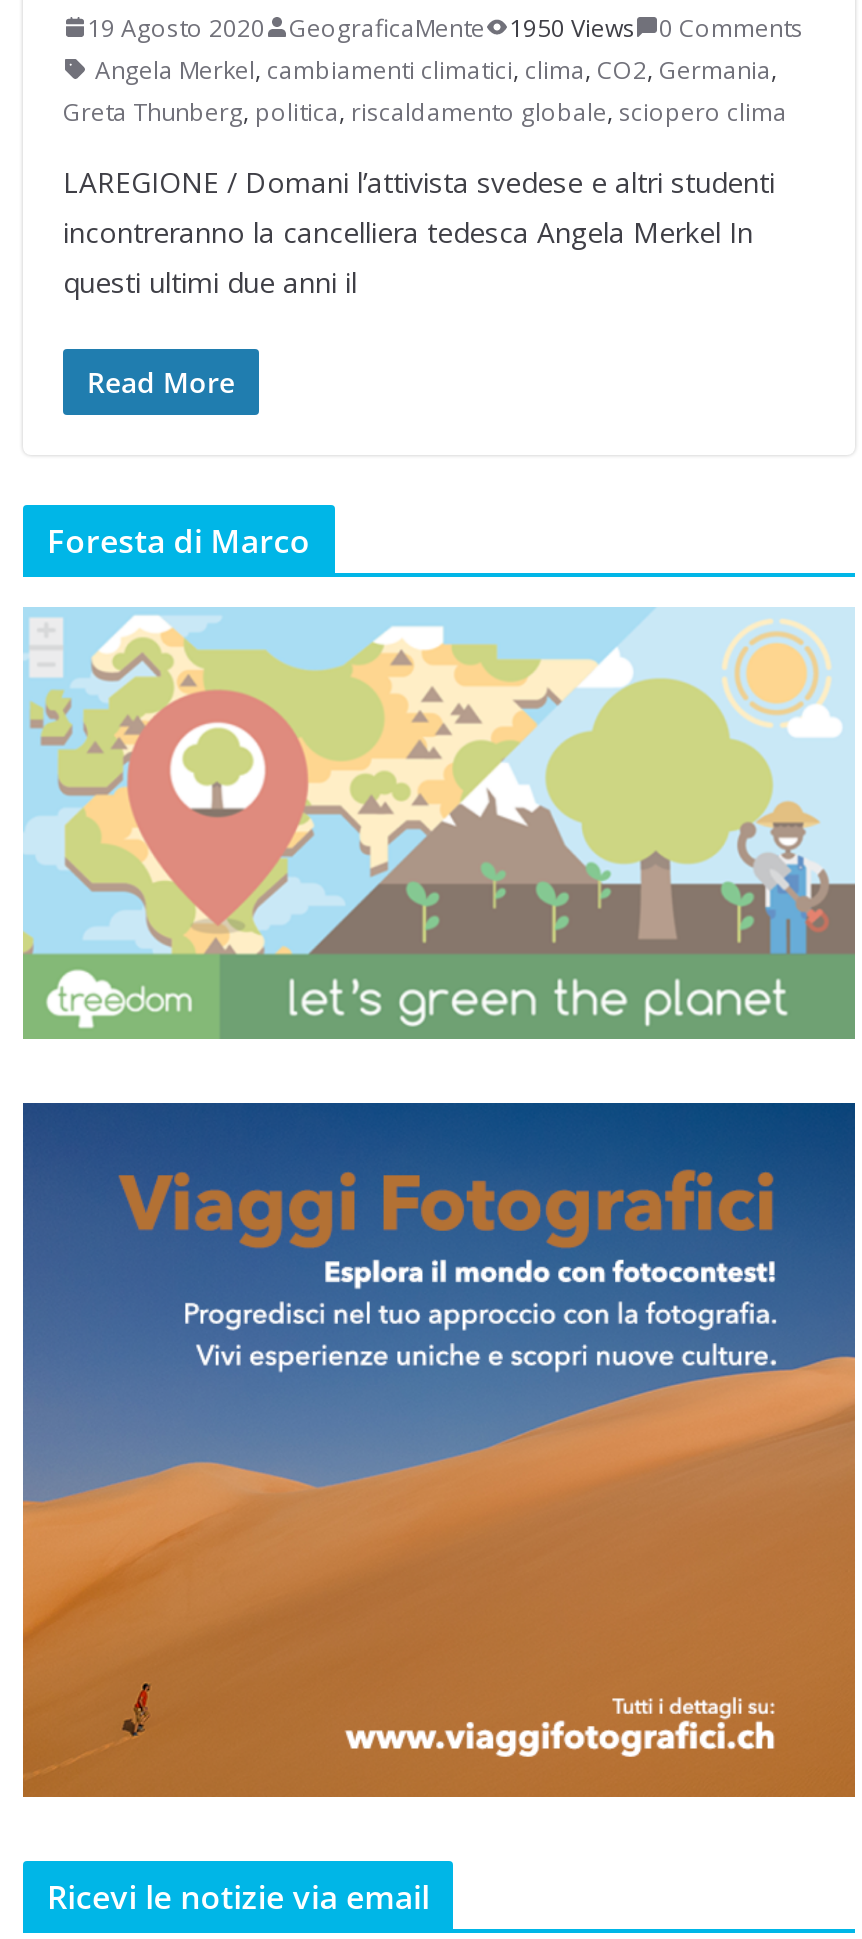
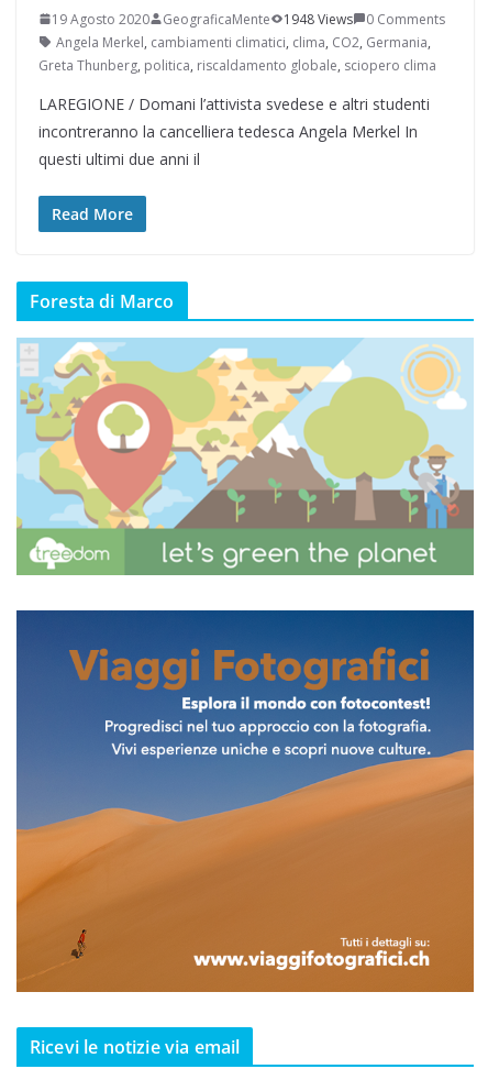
[87,10,803,44] 19 Agosto 2020 GeograficaMente 1950 Views 0 Comments -> [52,9,445,28] 19 Agosto 2020 GeograficaMente 1948 Views 0 Comments

